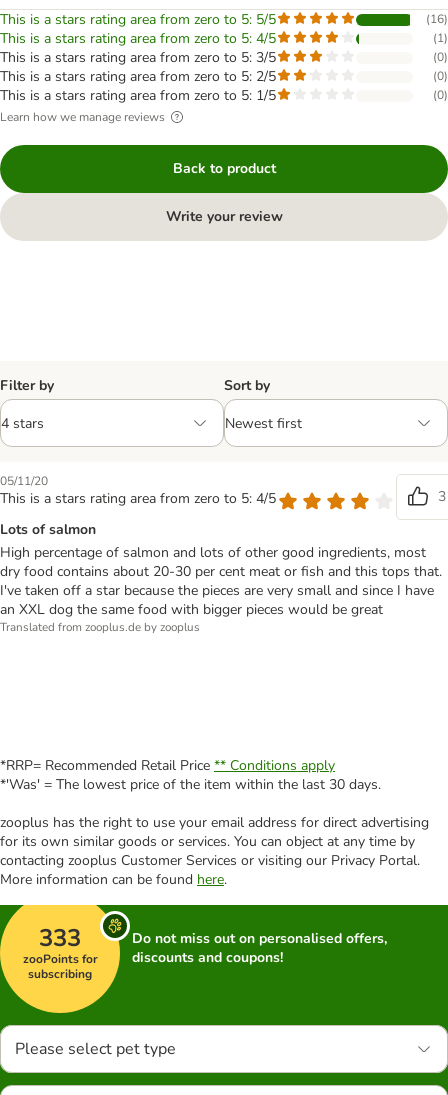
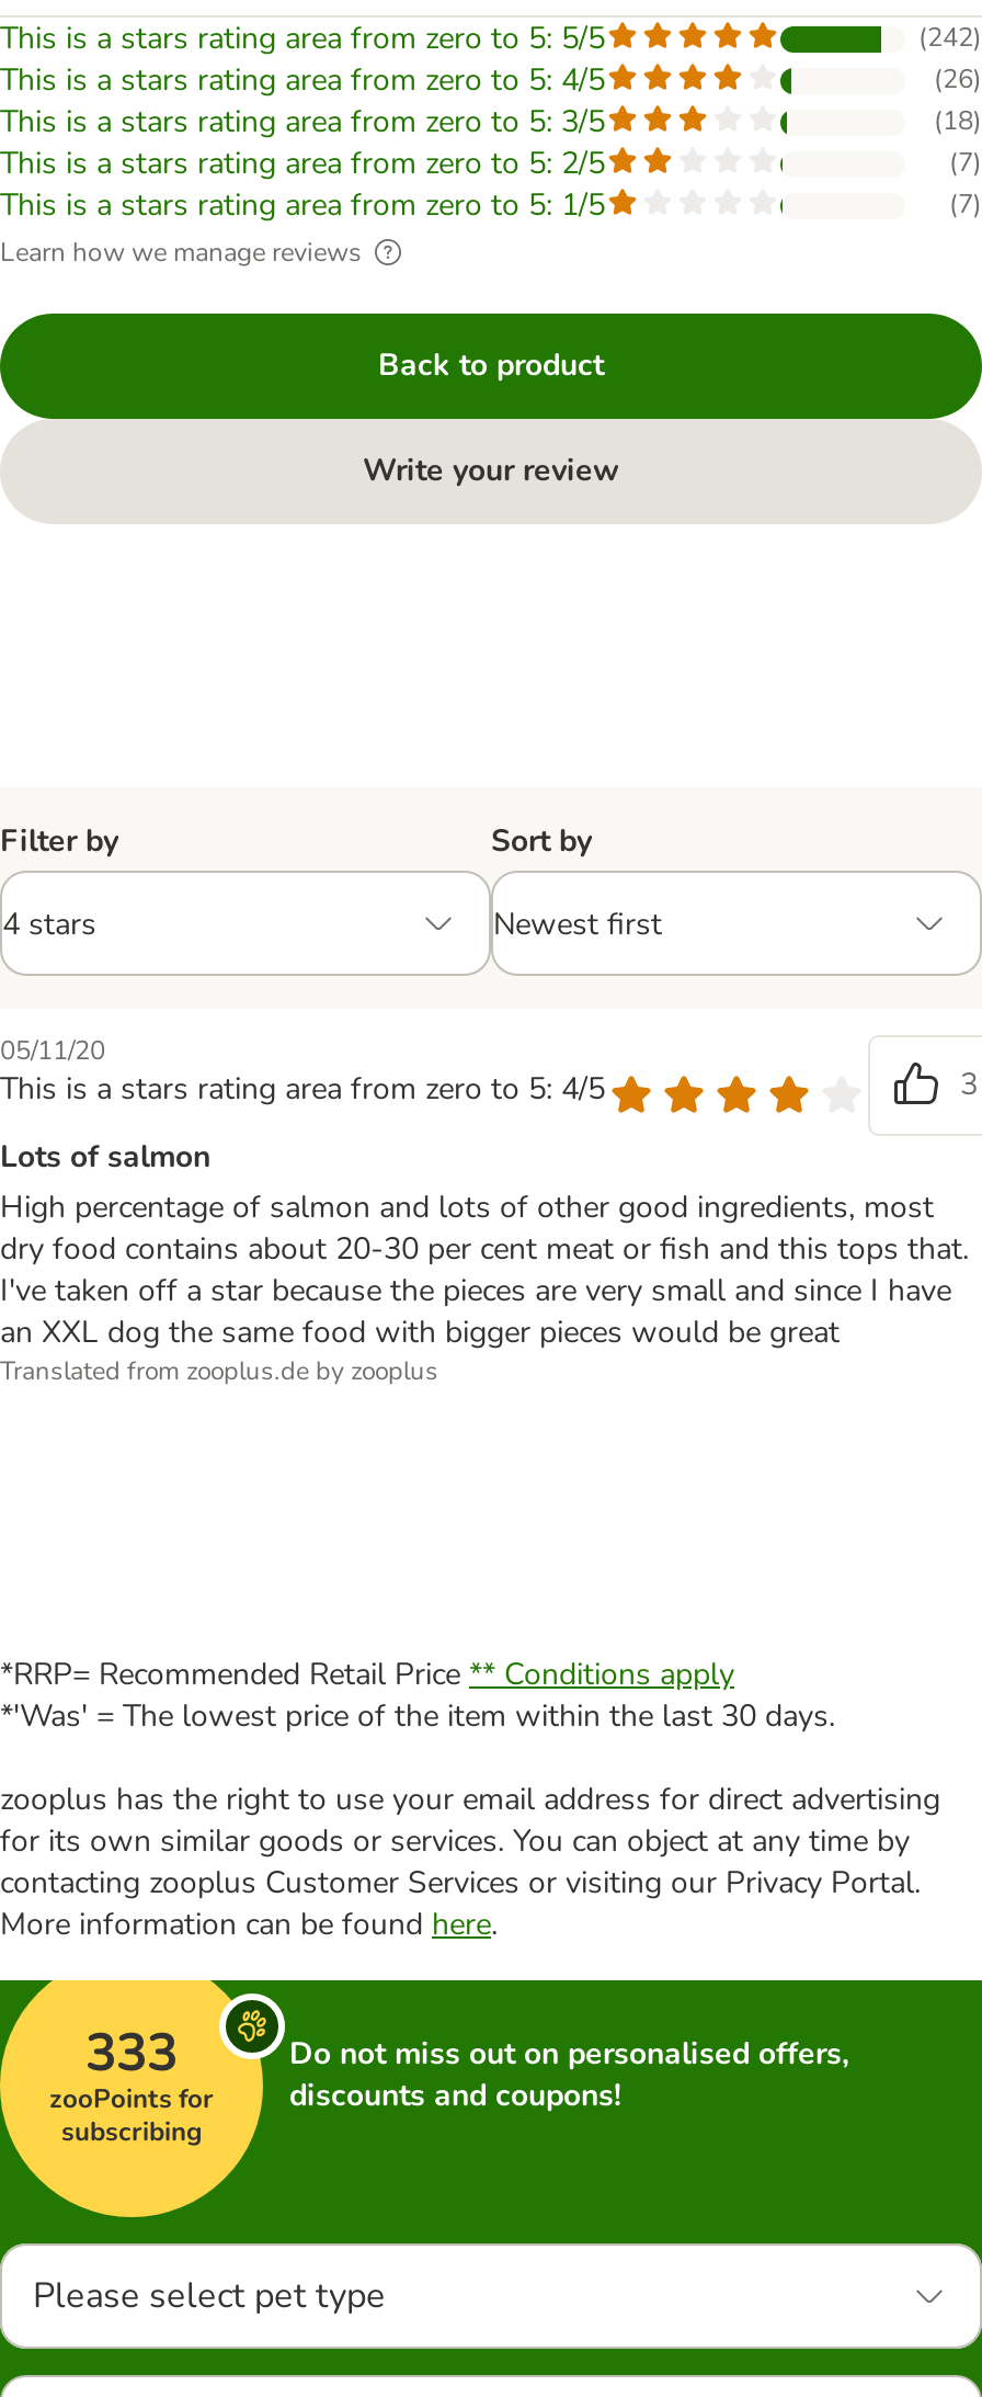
[426,11,448,27] (16) -> [918,20,982,55] (242)
[433,30,448,46] (1) -> [934,61,982,96] (26)
[433,49,448,65] (0) -> [934,103,982,138] (18)
[433,68,448,84] (0) -> [949,145,982,180] (7)
[433,87,448,103] (0) -> [949,186,982,221] (7)

